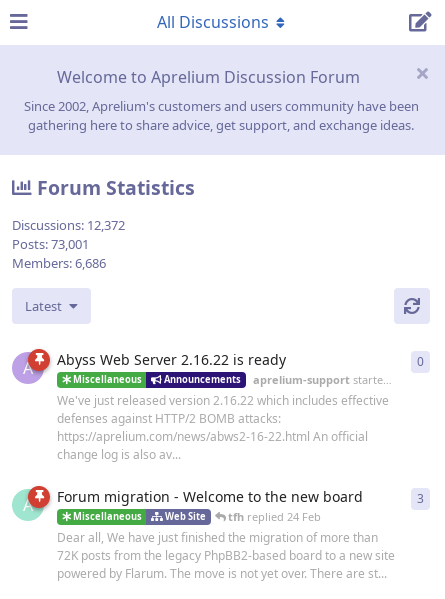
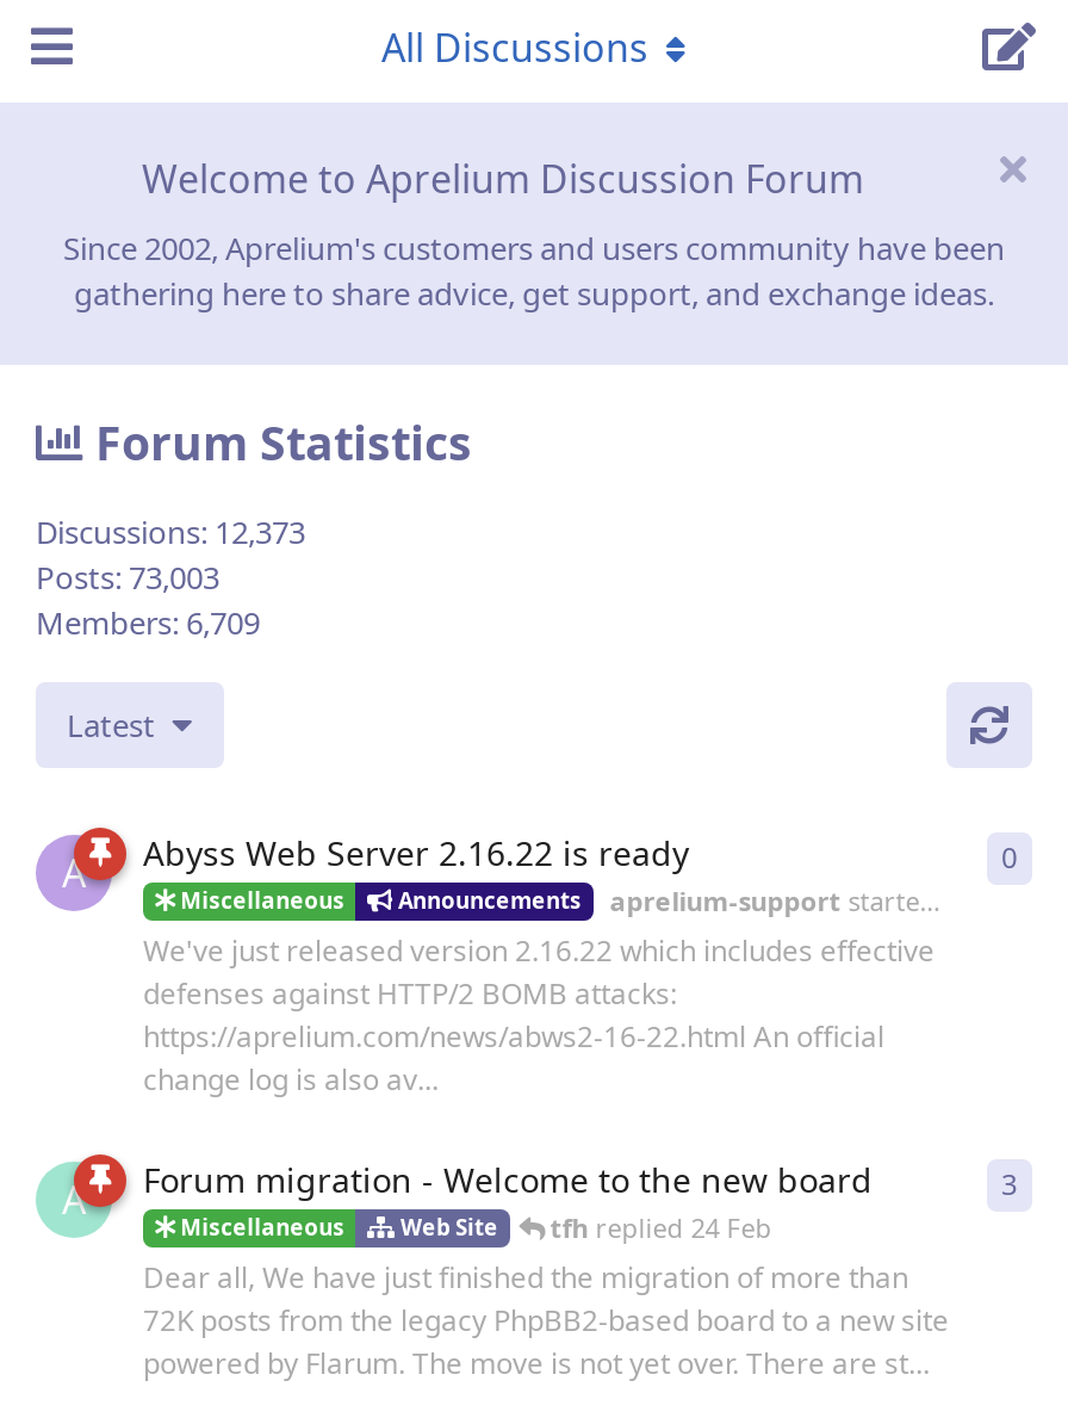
[12,216,125,234] Discussions: 12,372 -> [36,511,305,554] Discussions: 12,373
[12,235,89,253] Posts: 73,001 -> [36,556,219,599] Posts: 73,003
[12,254,106,272] Members: 6,686 -> [36,602,260,644] Members: 6,709

